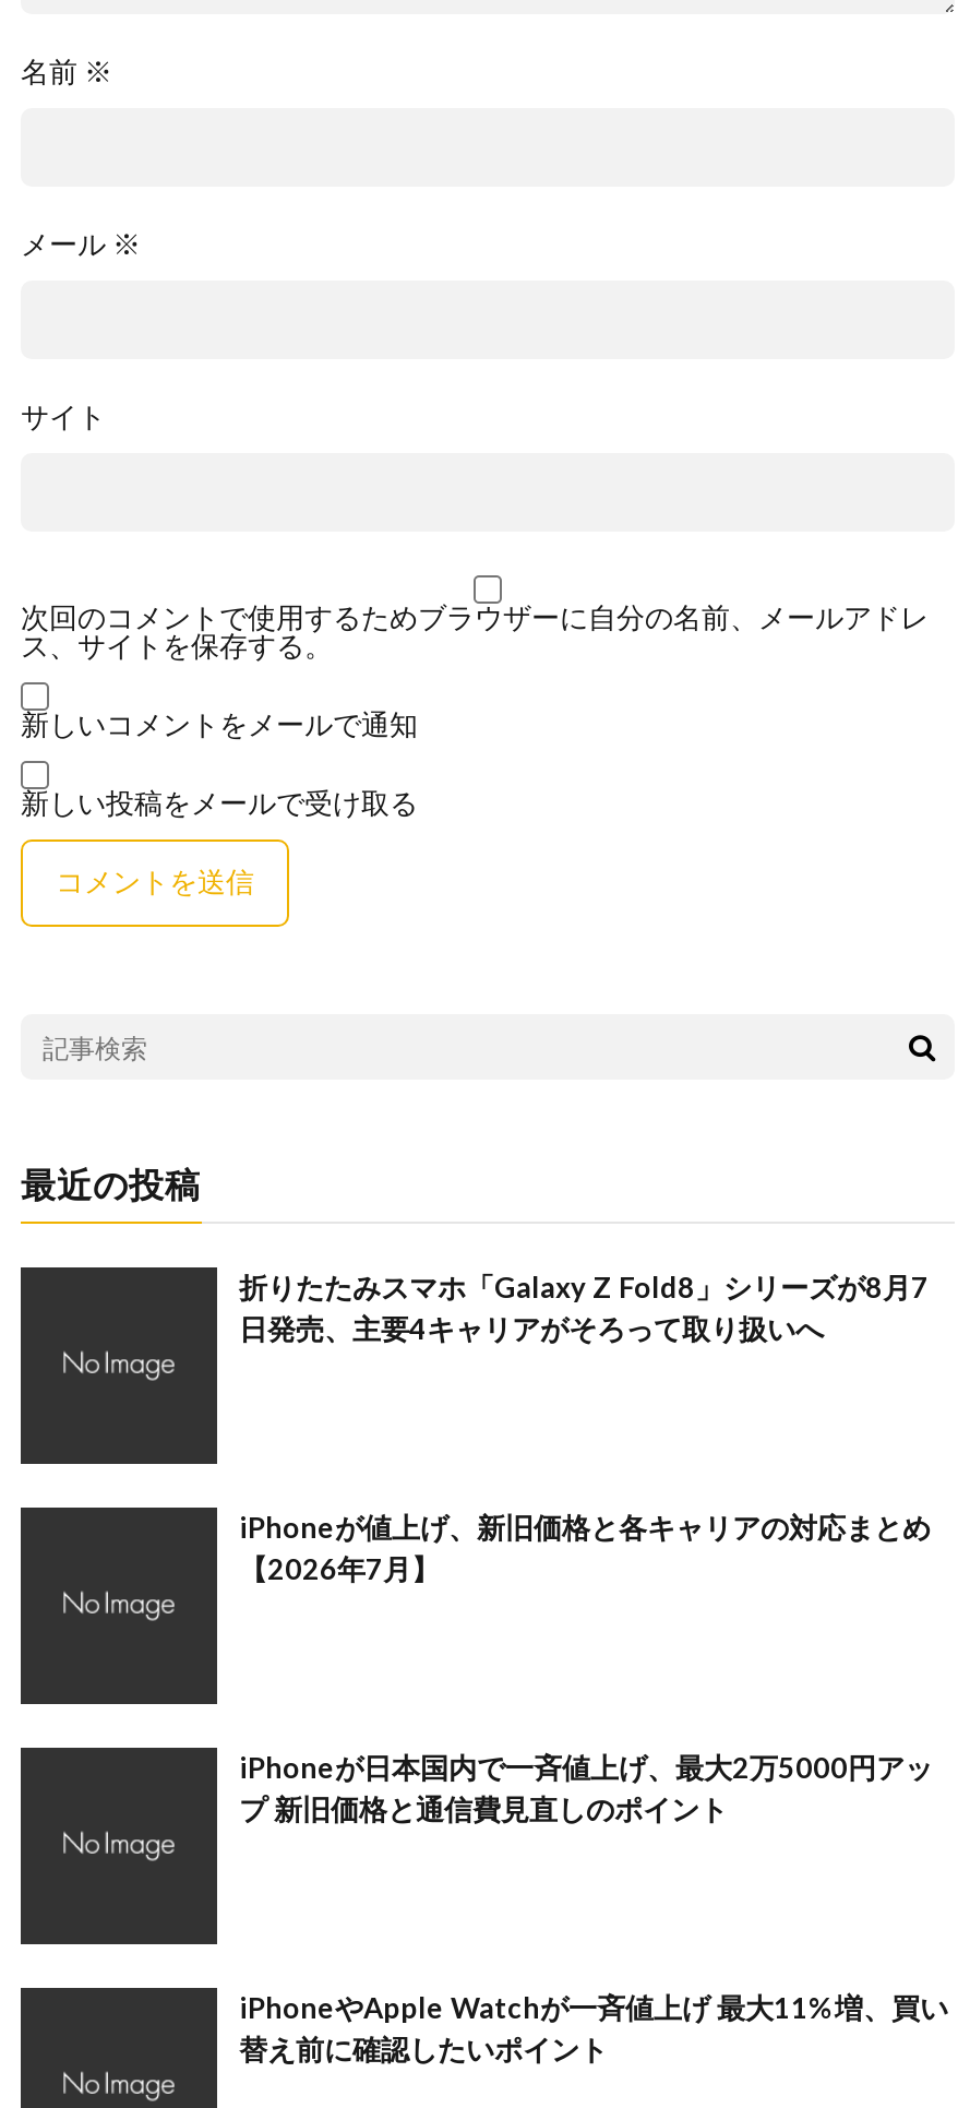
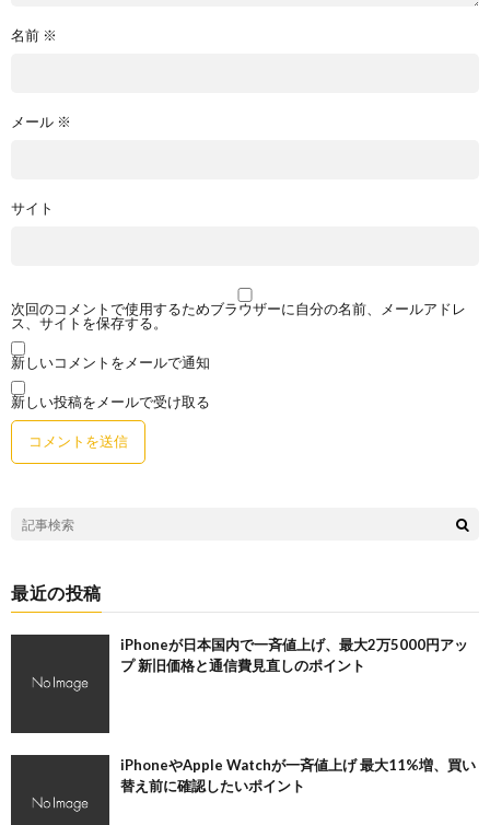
[239,1270,929,1347] 折りたたみスマホ「Galaxy Z Fold8」シリーズが8月7 | 日発売、主要4キャリアがそろって取り扱いへ -> none
[239,1510,931,1587] iPhoneが値上げ、新旧価格と各キャリアの対応まとめ | 【2026年7月】 -> none

